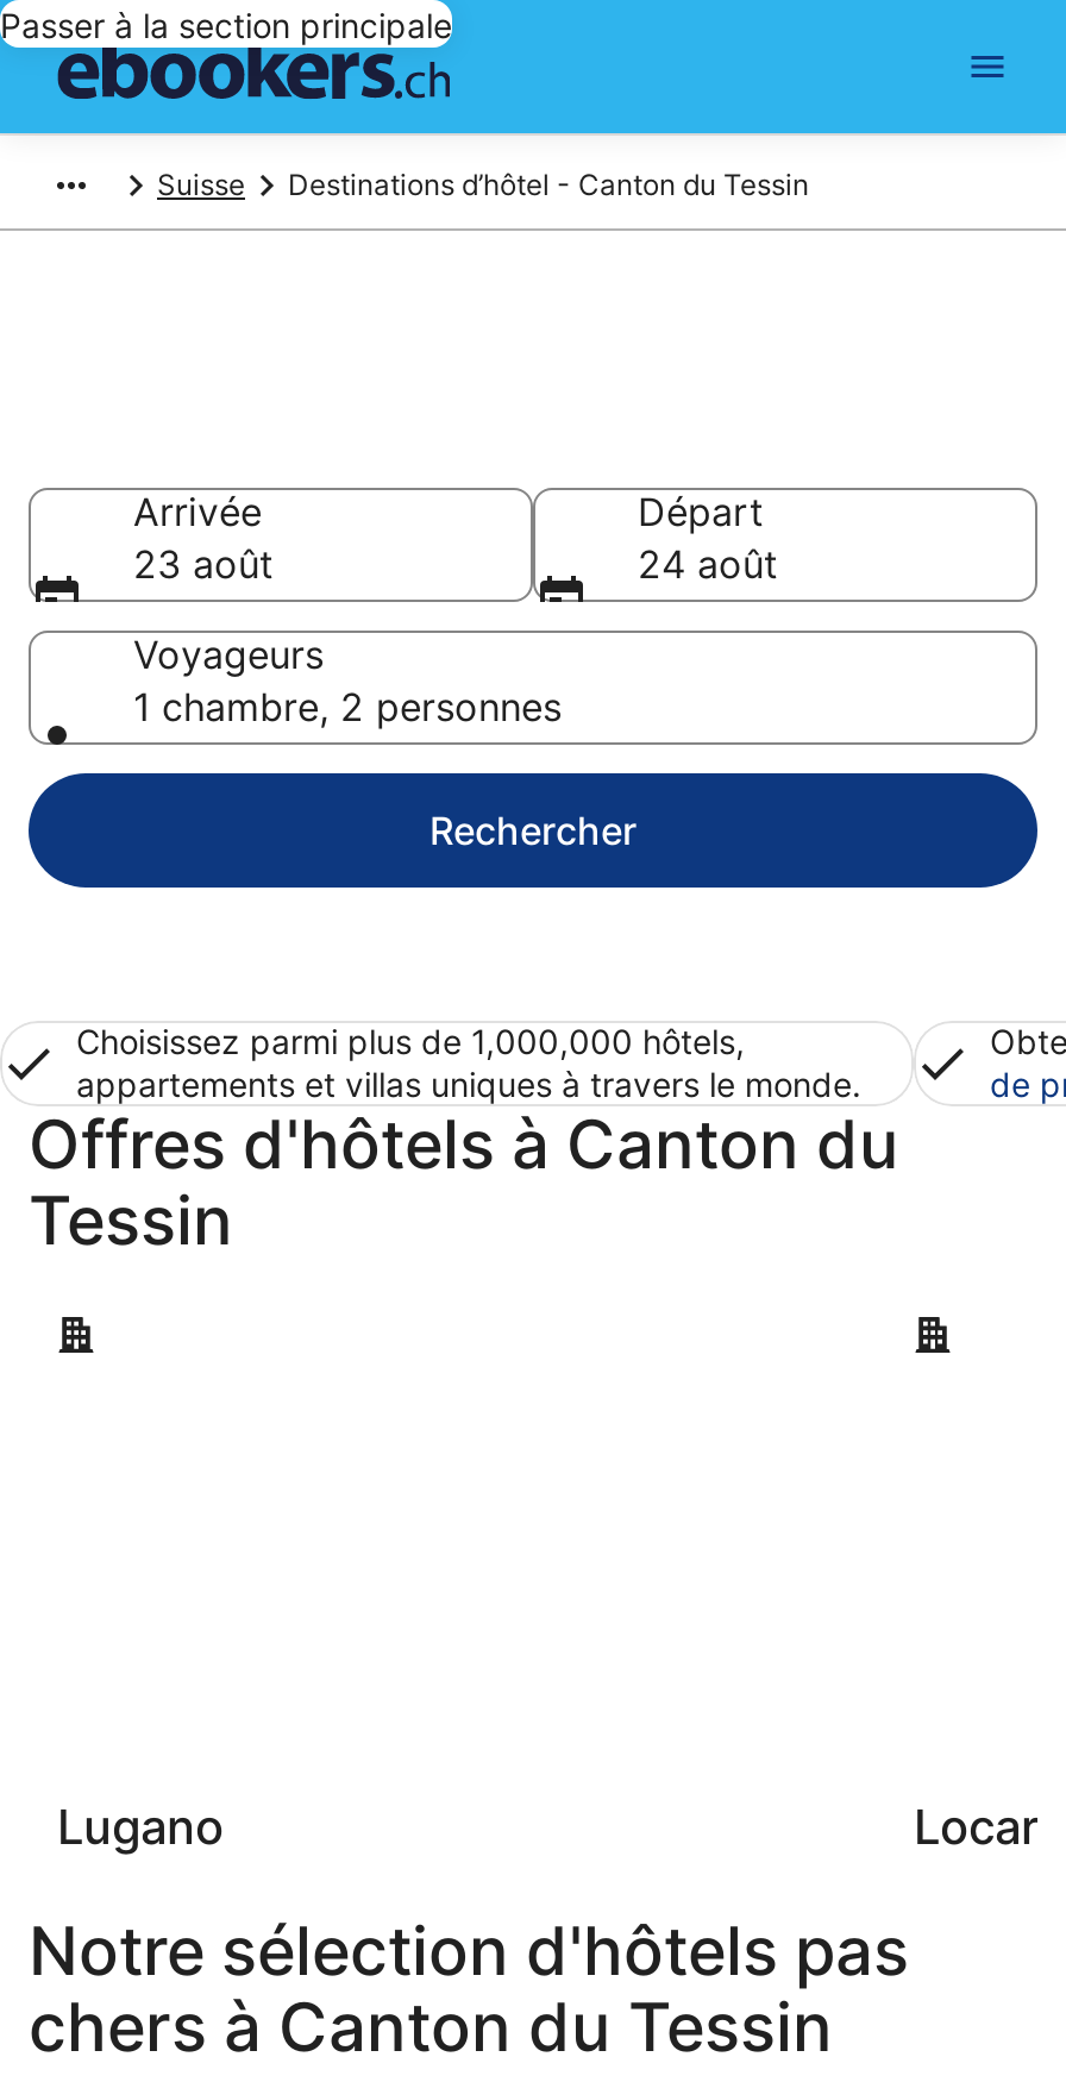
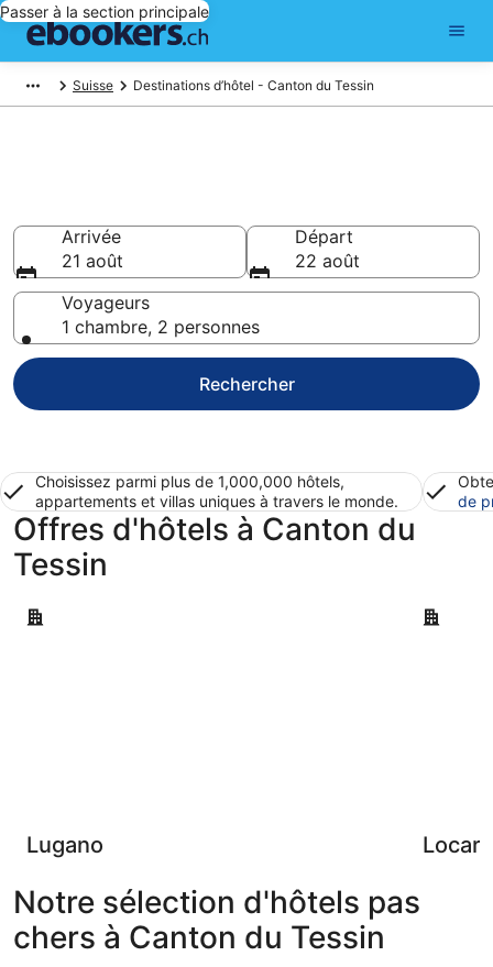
[133,540,274,588] 23 août -> [62,250,123,272] 21 août
[638,540,778,588] 24 août -> [295,250,360,272] 22 août

